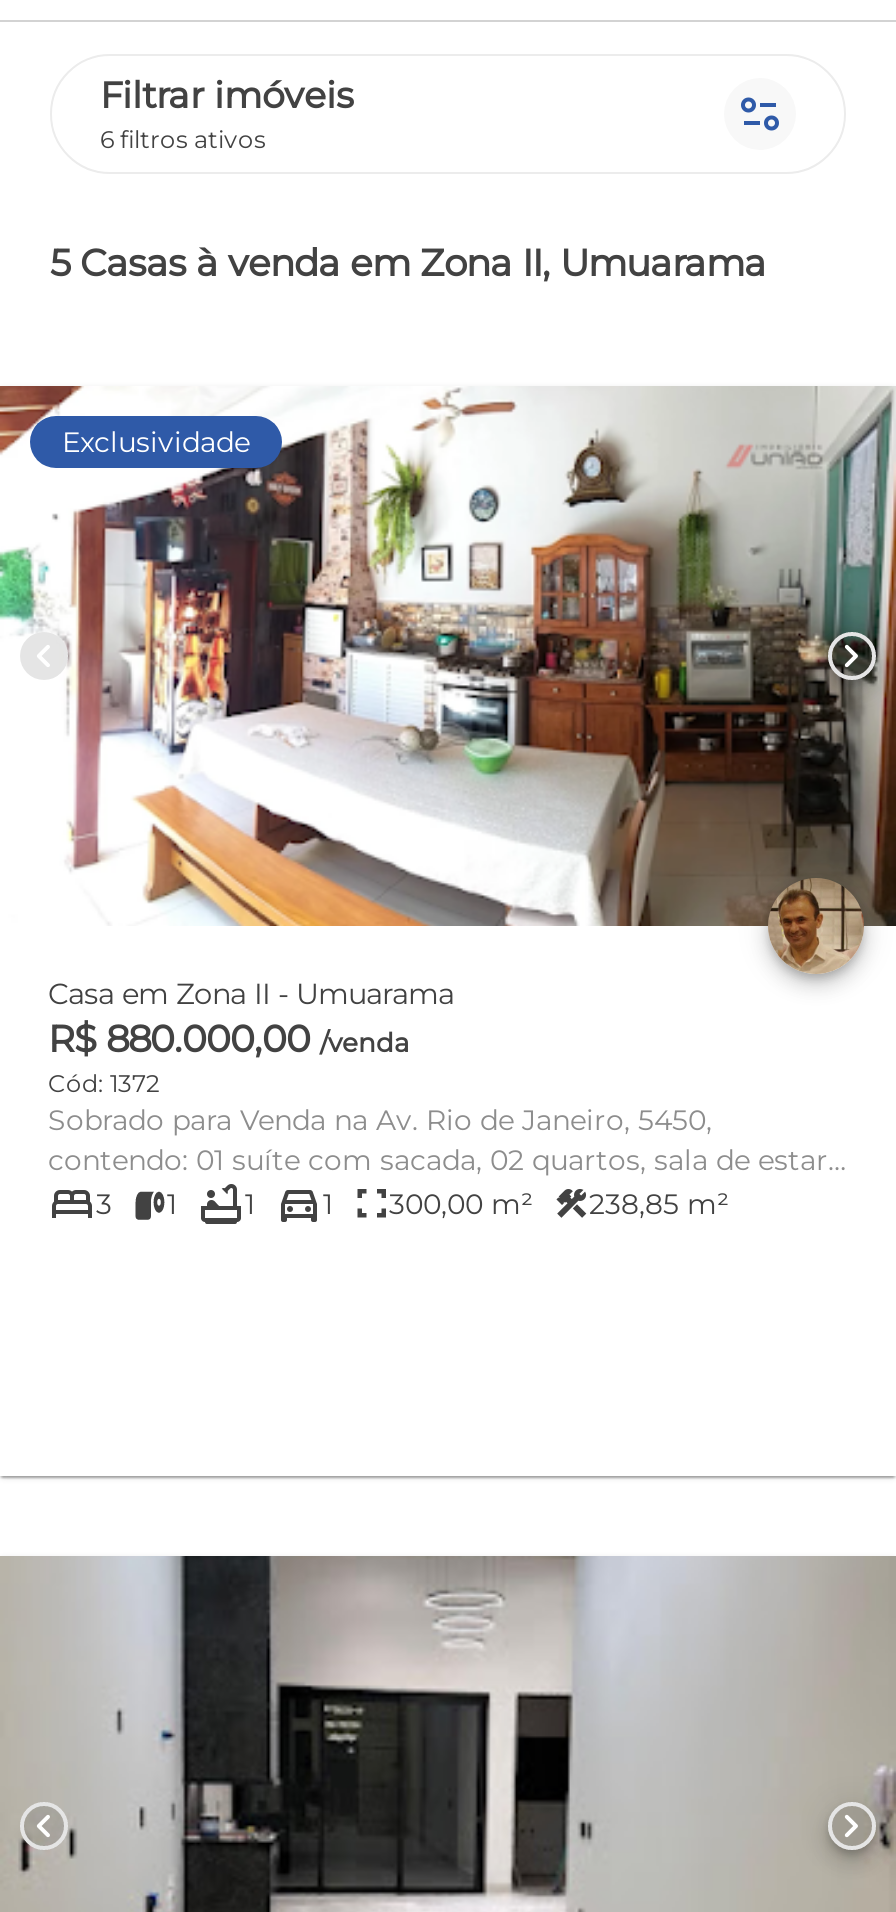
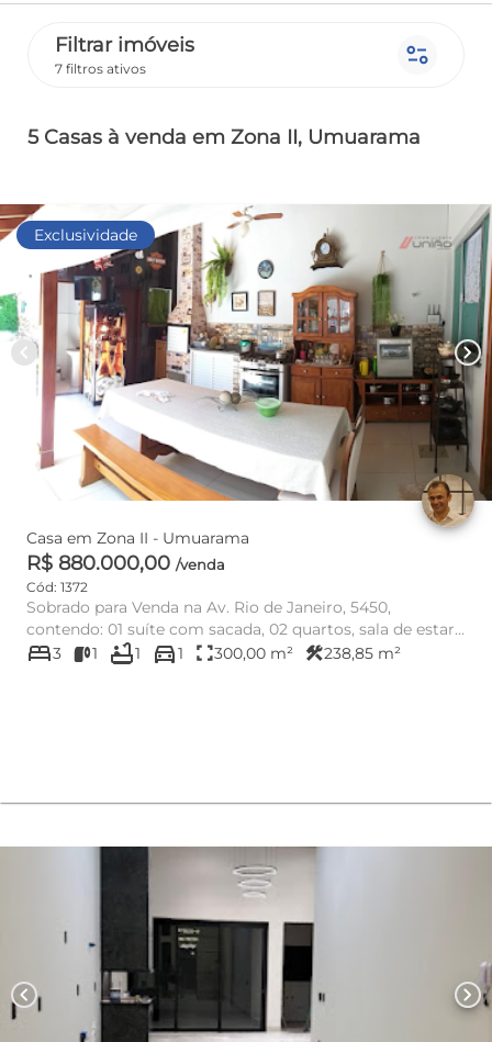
[100,124,266,154] 6 filtros ativos -> [55,60,146,77] 7 filtros ativos

